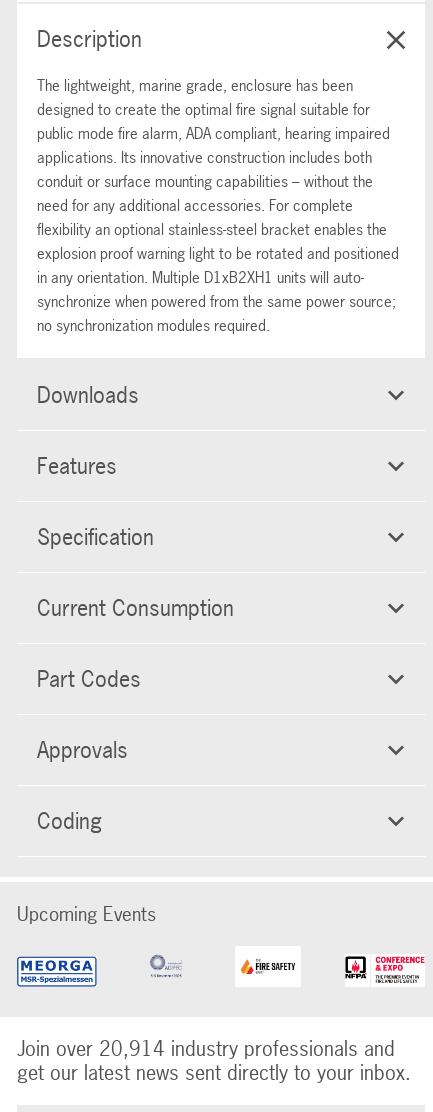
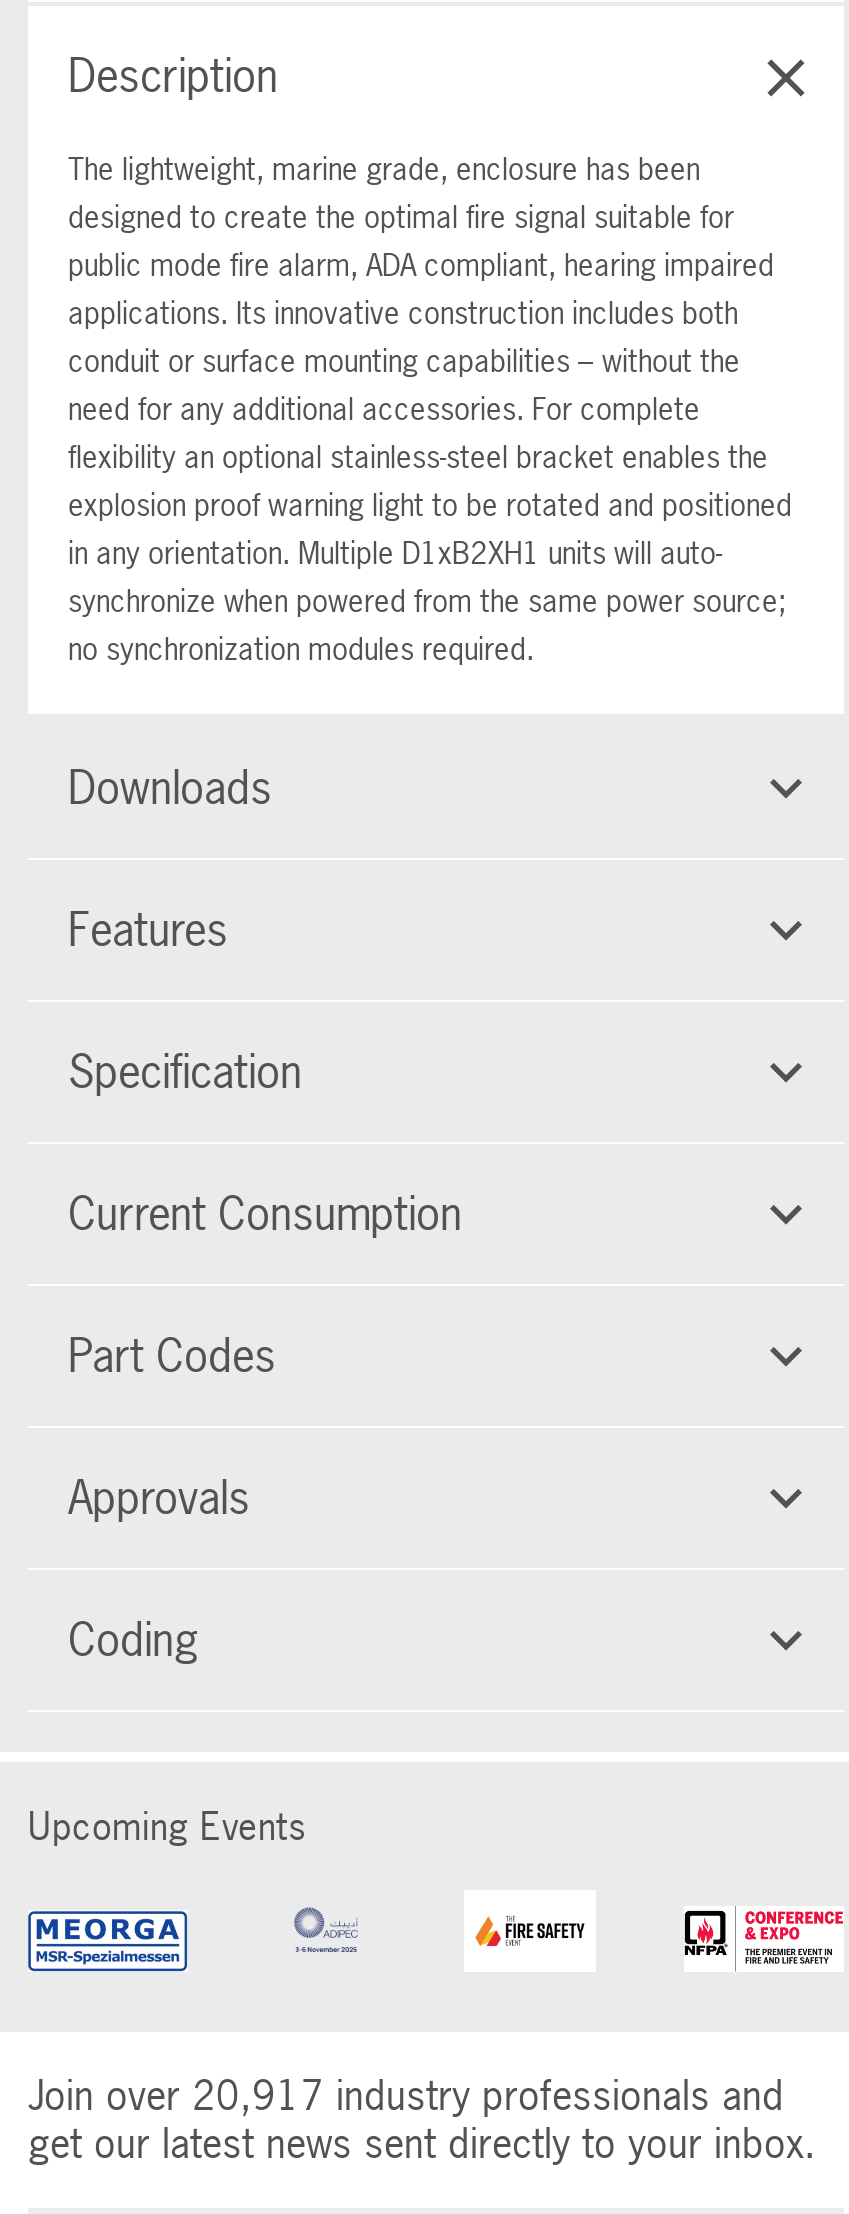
[17,1035,395,1062] Join over 20,914 industry professionals and -> [28,2069,784,2123] Join over 20,917 industry professionals and

